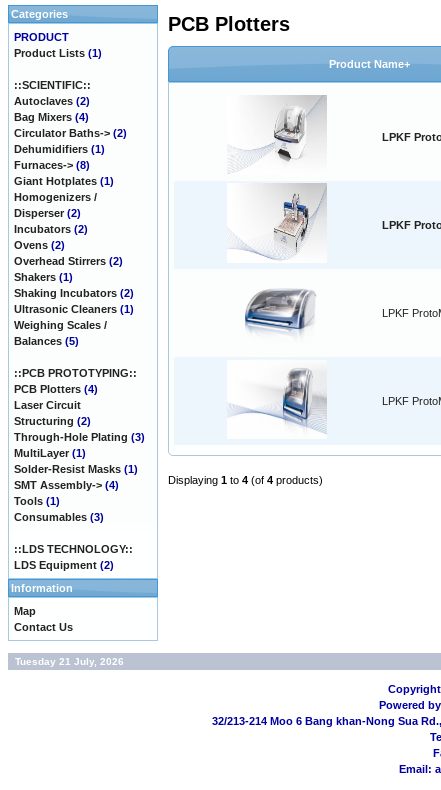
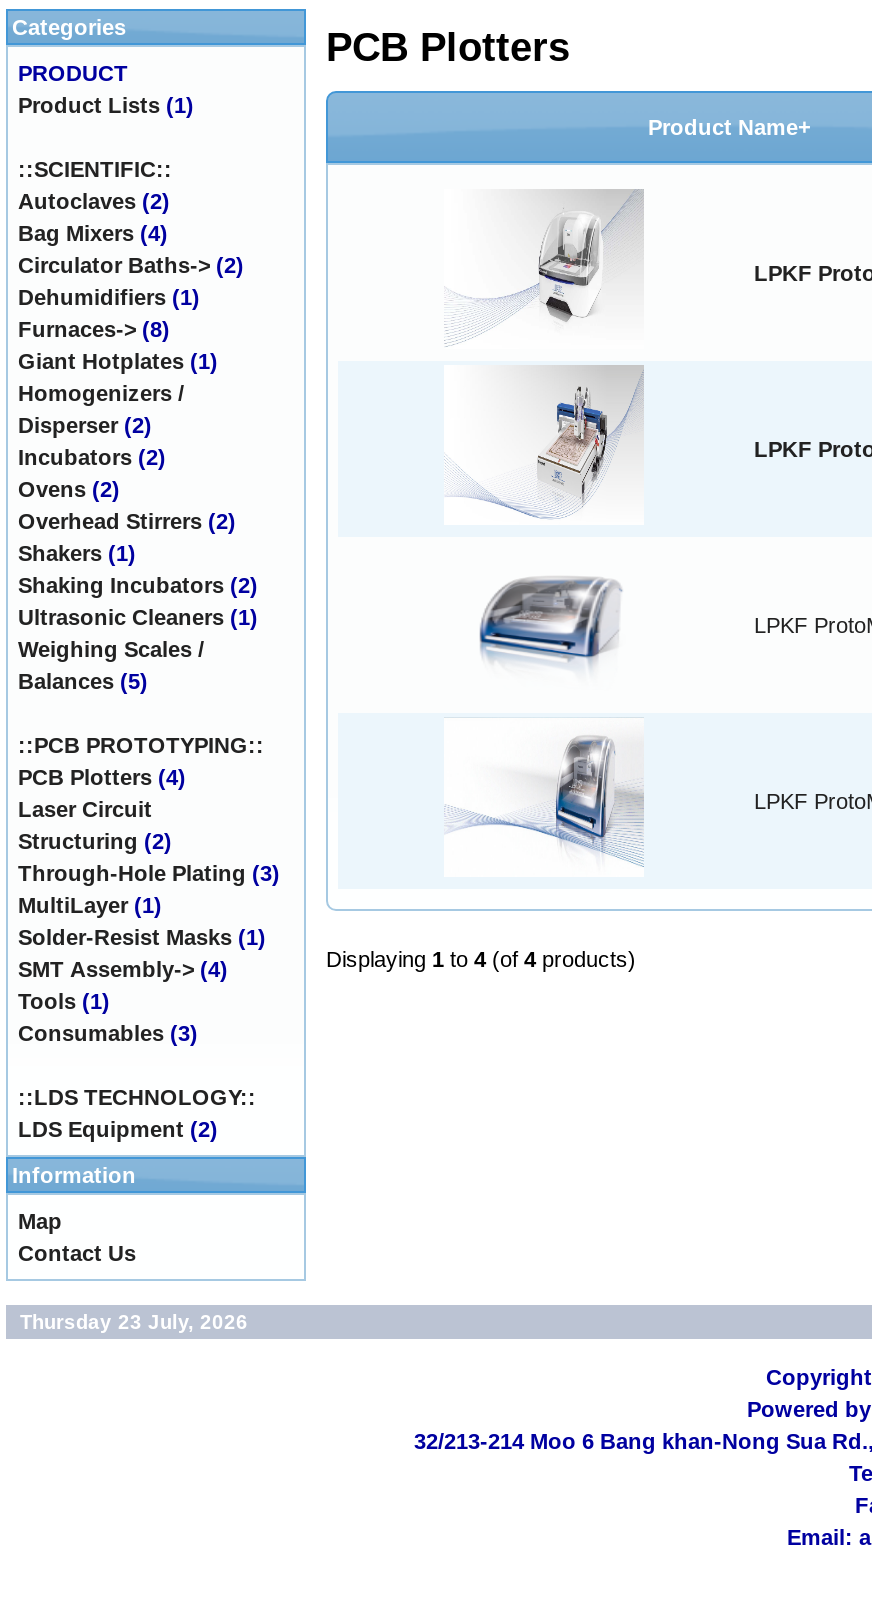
[9,656,130,667] Tuesday 21 July, 2026 -> [8,1311,260,1333] Thursday 23 July, 2026

